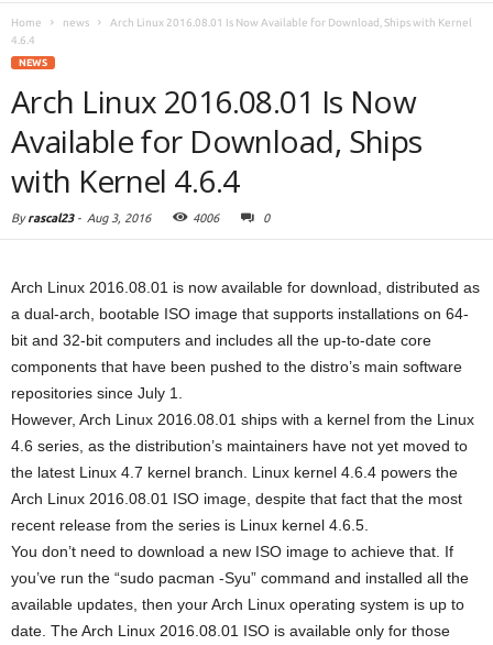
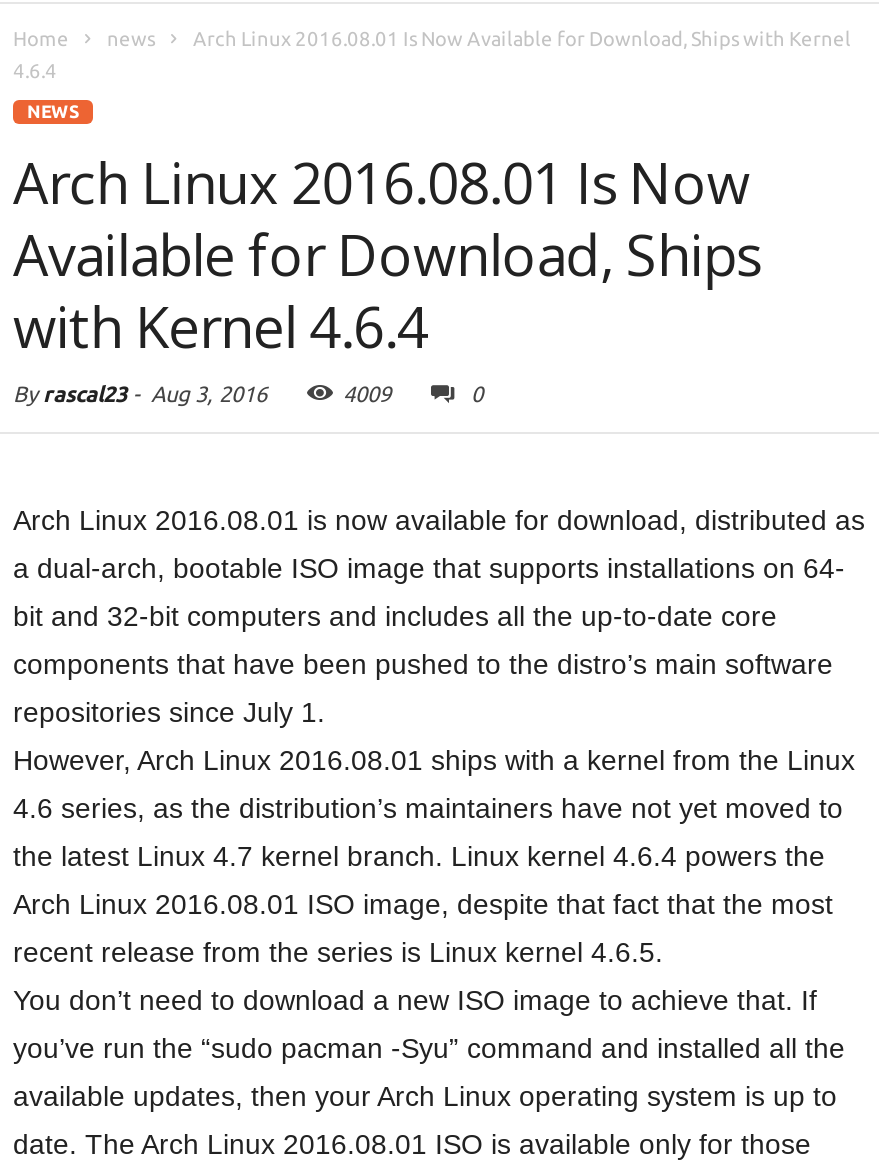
[193,211,219,225] 4006 -> [343,382,391,406] 4009

